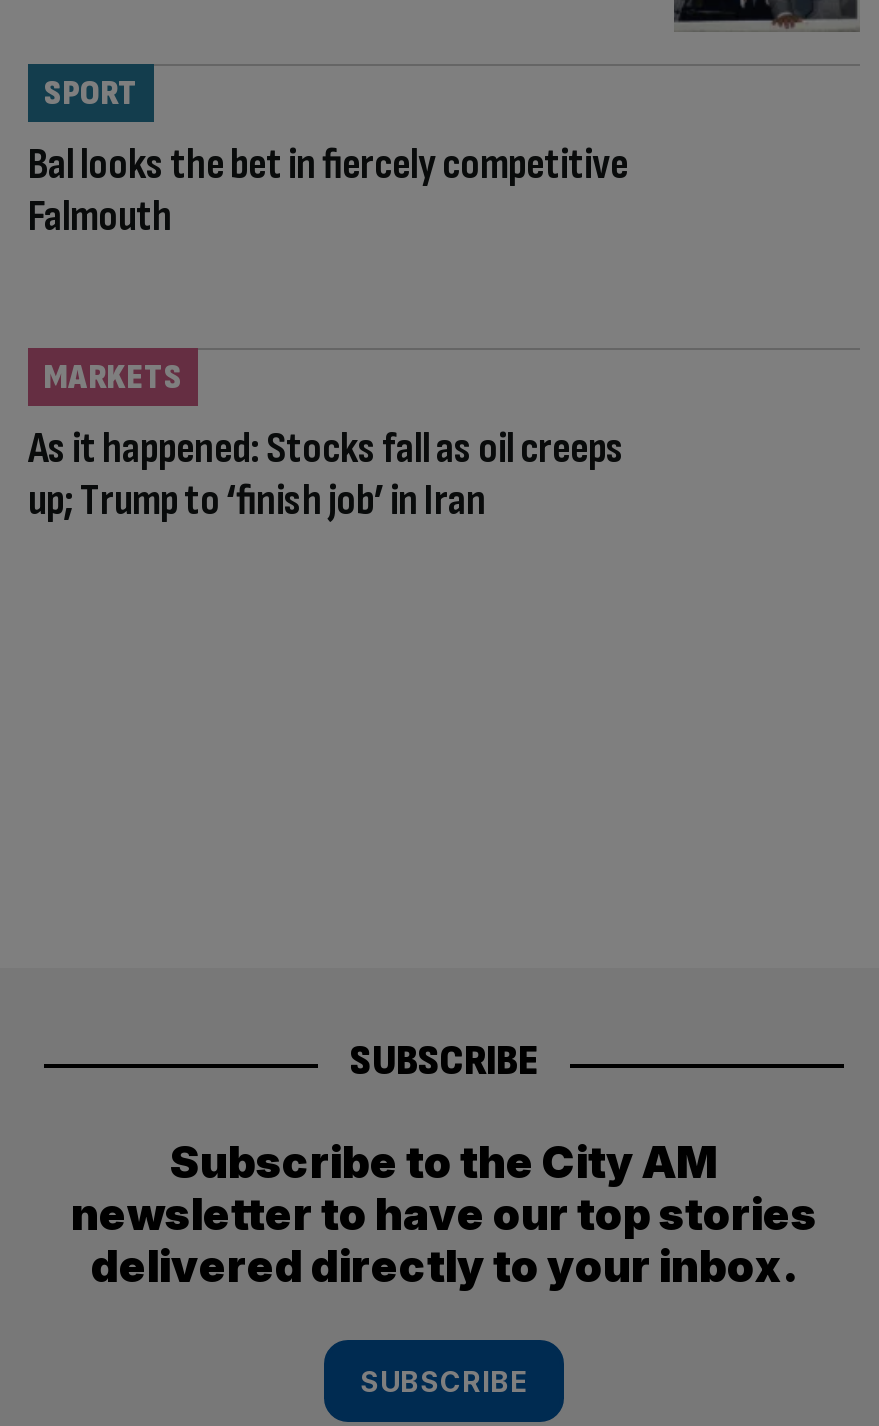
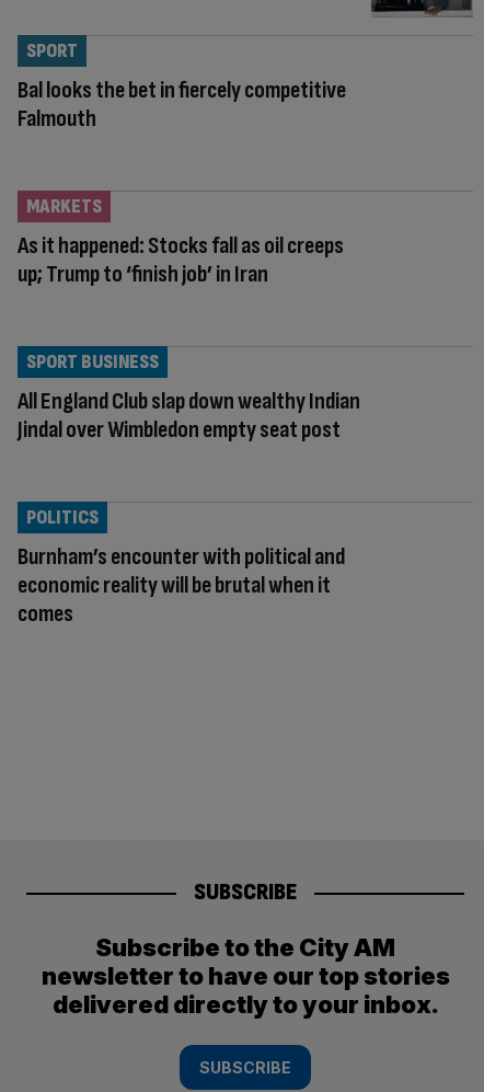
none -> [18,386,360,444] All England Club slap down wealthy Indian | Jindal over Wimbledon empty seat post
none -> [18,542,345,628] Burnham’s encounter with political and | economic reality will be brutal when it | comes
none -> [26,350,159,373] SPORT BUSINESS
none -> [26,505,99,528] POLITICS

